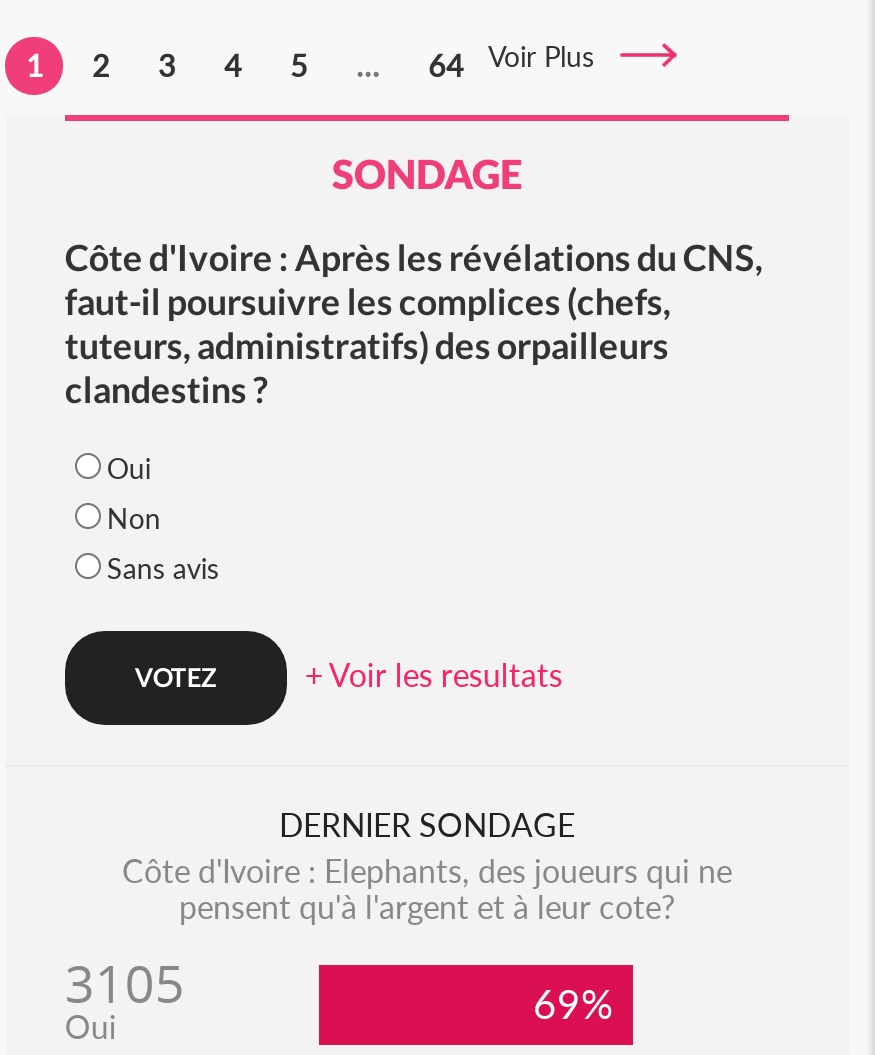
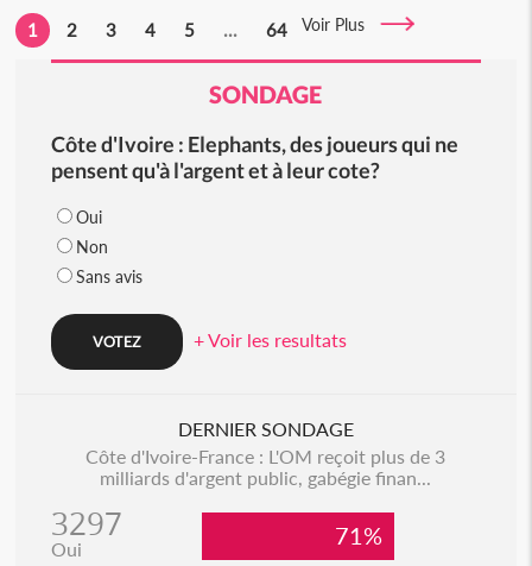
[65,235,763,411] Côte d'Ivoire : Après les révélations du CNS, | faut-il poursuivre les complices (chefs, | tuteurs, administratifs) des orpailleurs | clandestins ? -> none
moved [122,851,732,925] -> [51,131,458,183]: Côte d'Ivoire : Elephants, des joueurs qui ne | pensent qu'à l'argent et à leur cote?
[65,949,185,1019] 3105 -> [51,445,446,545] Côte d'Ivoire-France : L'OM reçoit plus de 3 | milliards d'argent public, gabégie finan... | 3297
[533,979,633,1027] 69% -> [334,521,394,549] 71%

